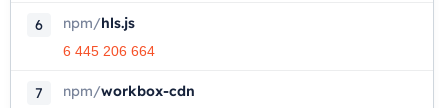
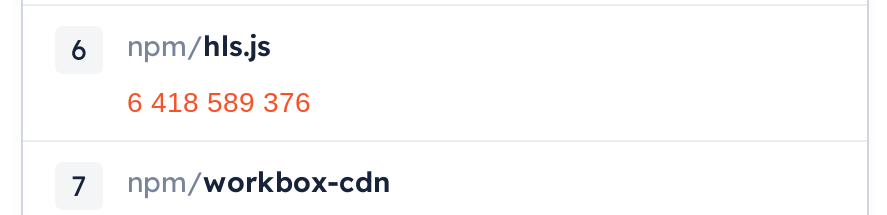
[63,43,155,59] 6 445 206 664 -> [127,86,311,118] 6 418 589 376

